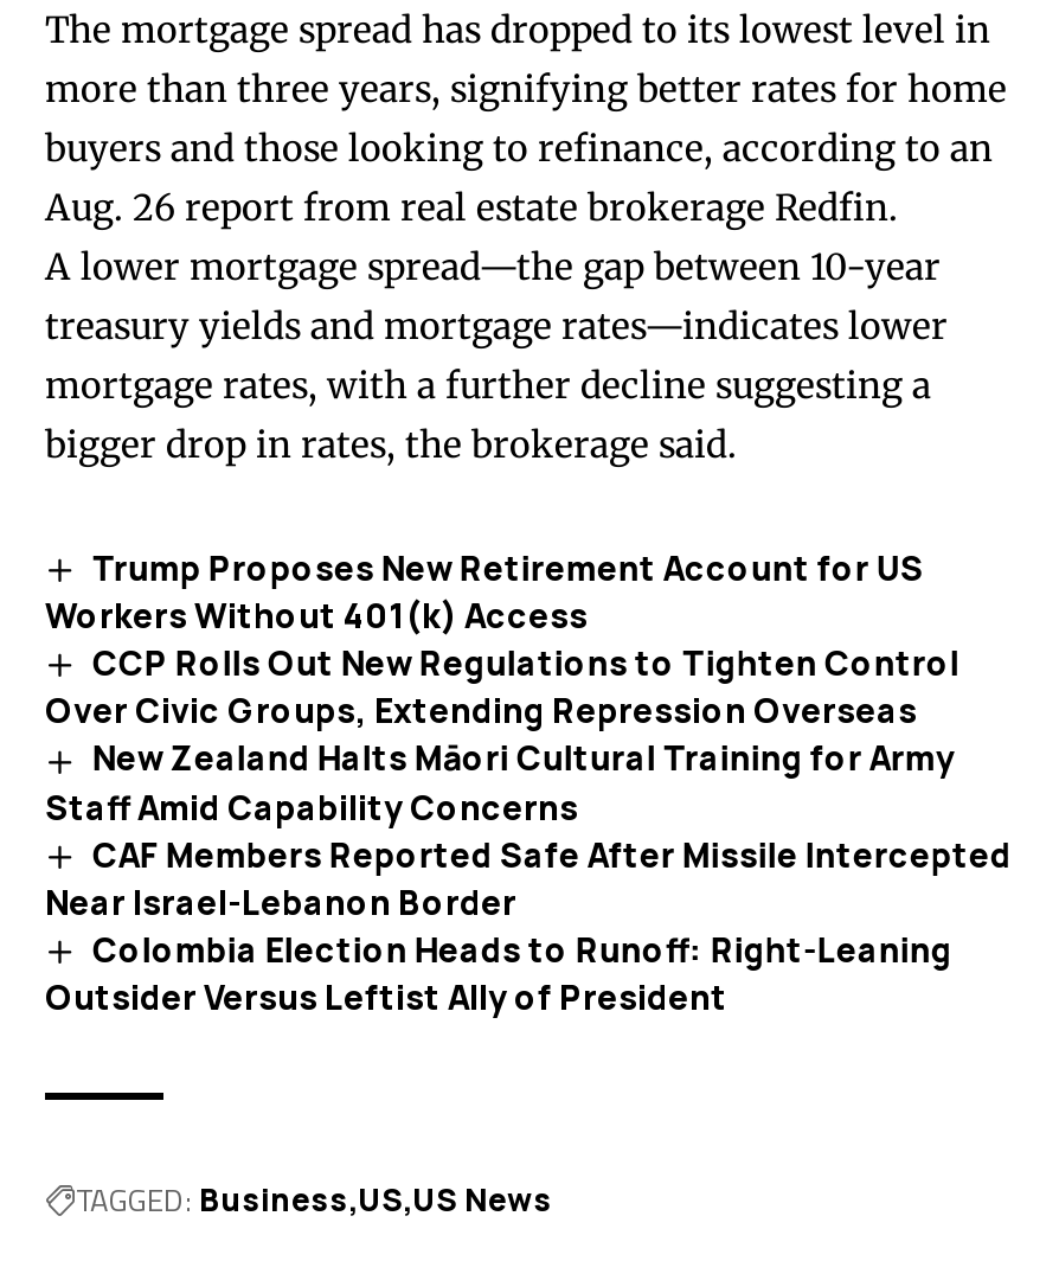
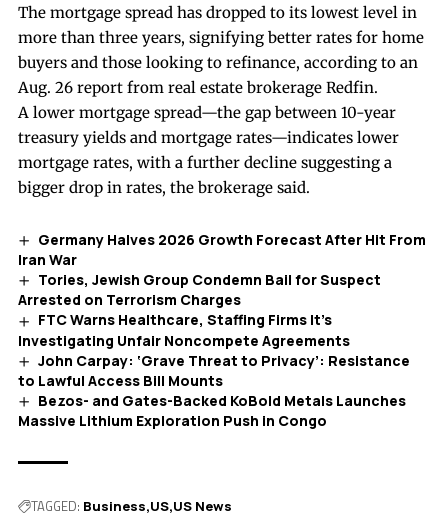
[45,545,1011,1019] Trump Proposes New Retirement Account for US | Workers Without 401(k) Access | CCP Rolls Out New Regulations to Tighten Control | Over Civic Groups, Extending Repression Overseas | New Zealand Halts Māori Cultural Training for Army | Staff Amid Capability Concerns | CAF Members Reported Safe After Missile Intercepted | Near Israel-Lebanon Border | Colombia Election Heads to Runoff: Right-Leaning | Outsider Versus Leftist Ally of President -> [18,230,426,430] Germany Halves 2026 Growth Forecast After Hit From | Iran War | Tories, Jewish Group Condemn Bail for Suspect | Arrested on Terrorism Charges | FTC Warns Healthcare, Staffing Firms It’s | Investigating Unfair Noncompete Agreements | John Carpay: ‘Grave Threat to Privacy’: Resistance | to Lawful Access Bill Mounts | Bezos- and Gates-Backed KoBold Metals Launches | Massive Lithium Exploration Push in Congo

